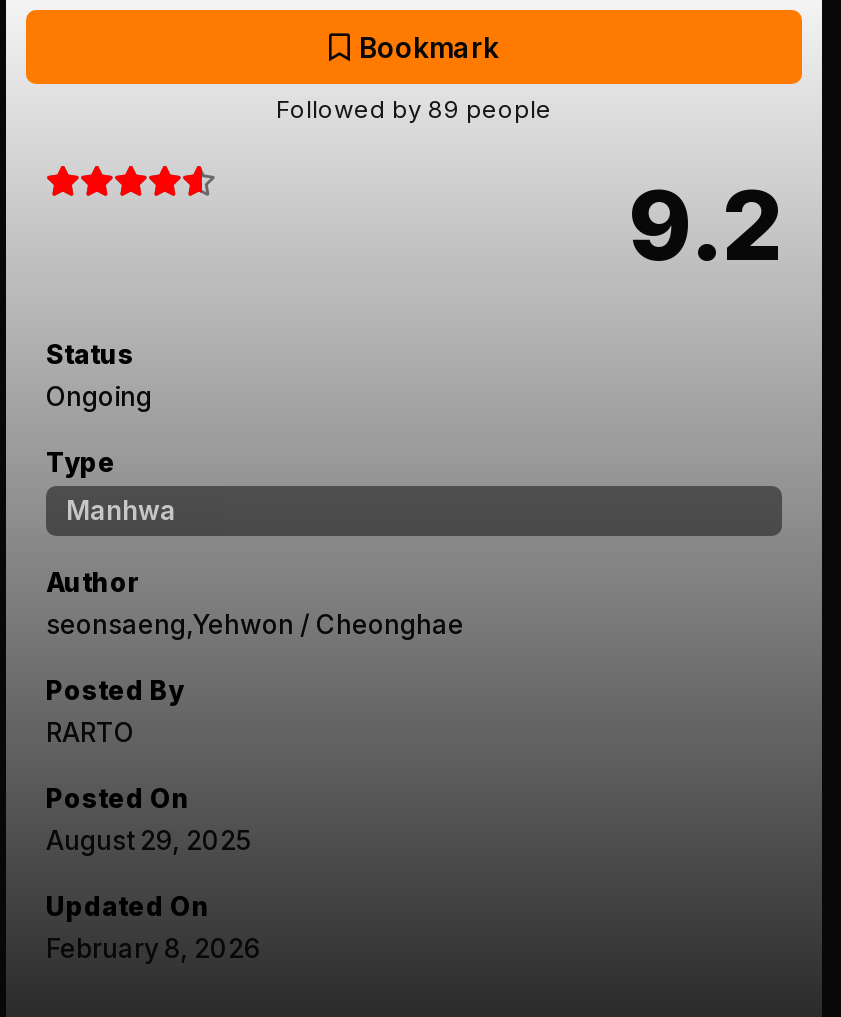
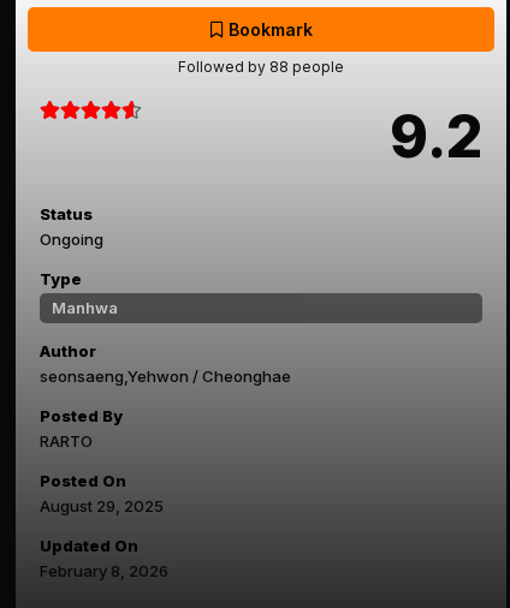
[276,93,552,123] Followed by 89 people -> [178,57,344,75] Followed by 88 people

